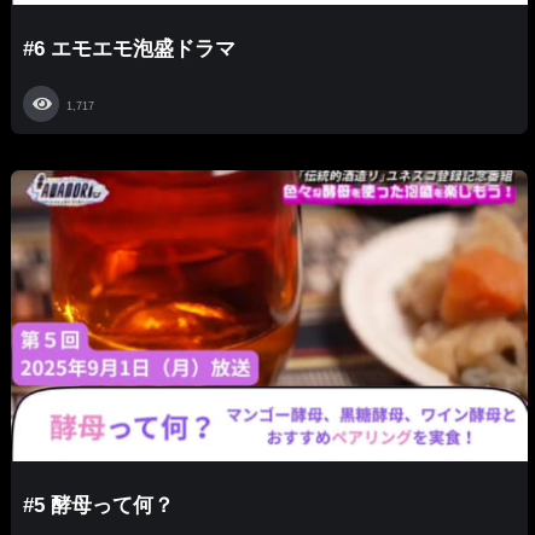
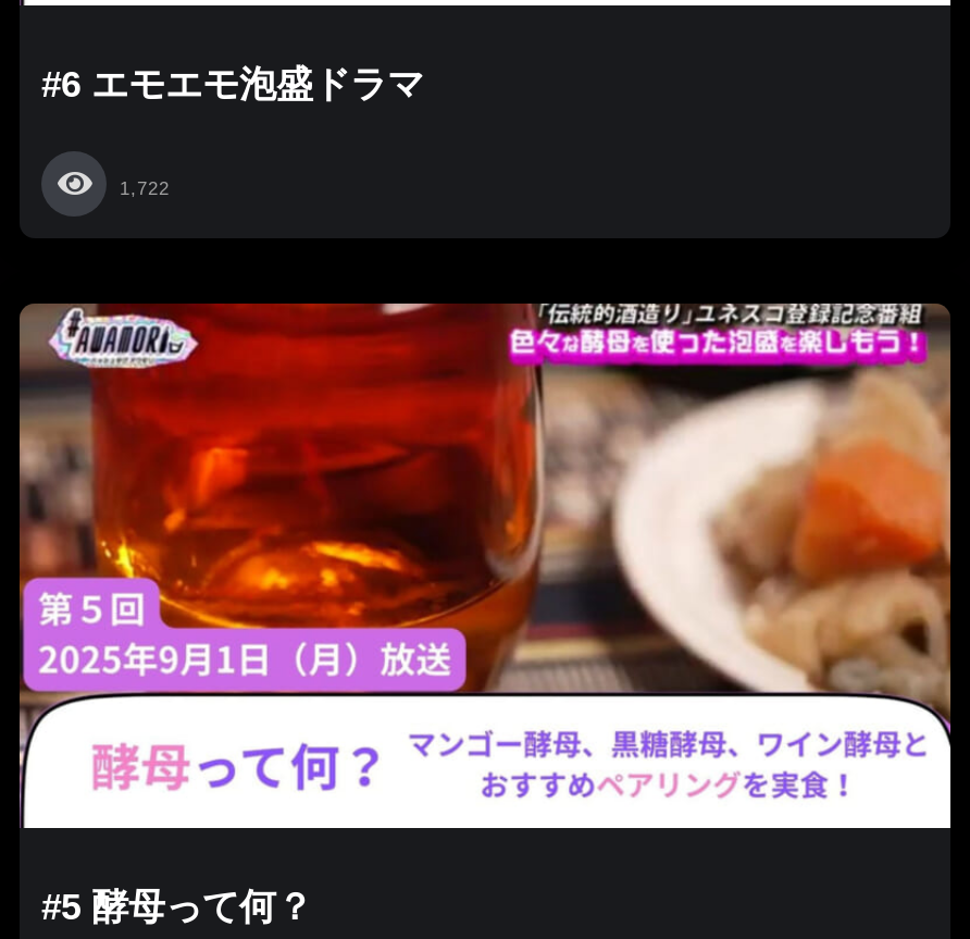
[66,100,94,112] 1,717 -> [120,177,170,198] 1,722

